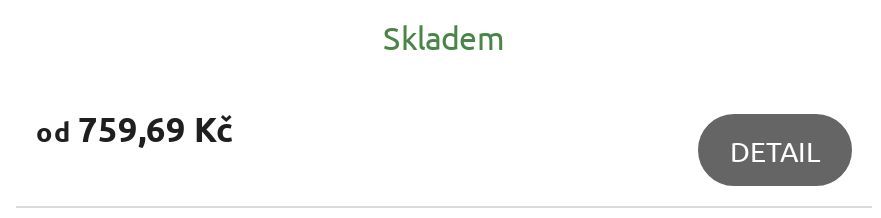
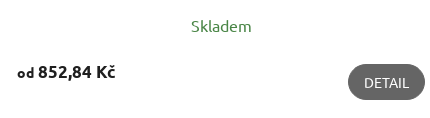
[36,108,234,150] od 759,69 Kč -> [17,61,116,82] od 852,84 Kč

